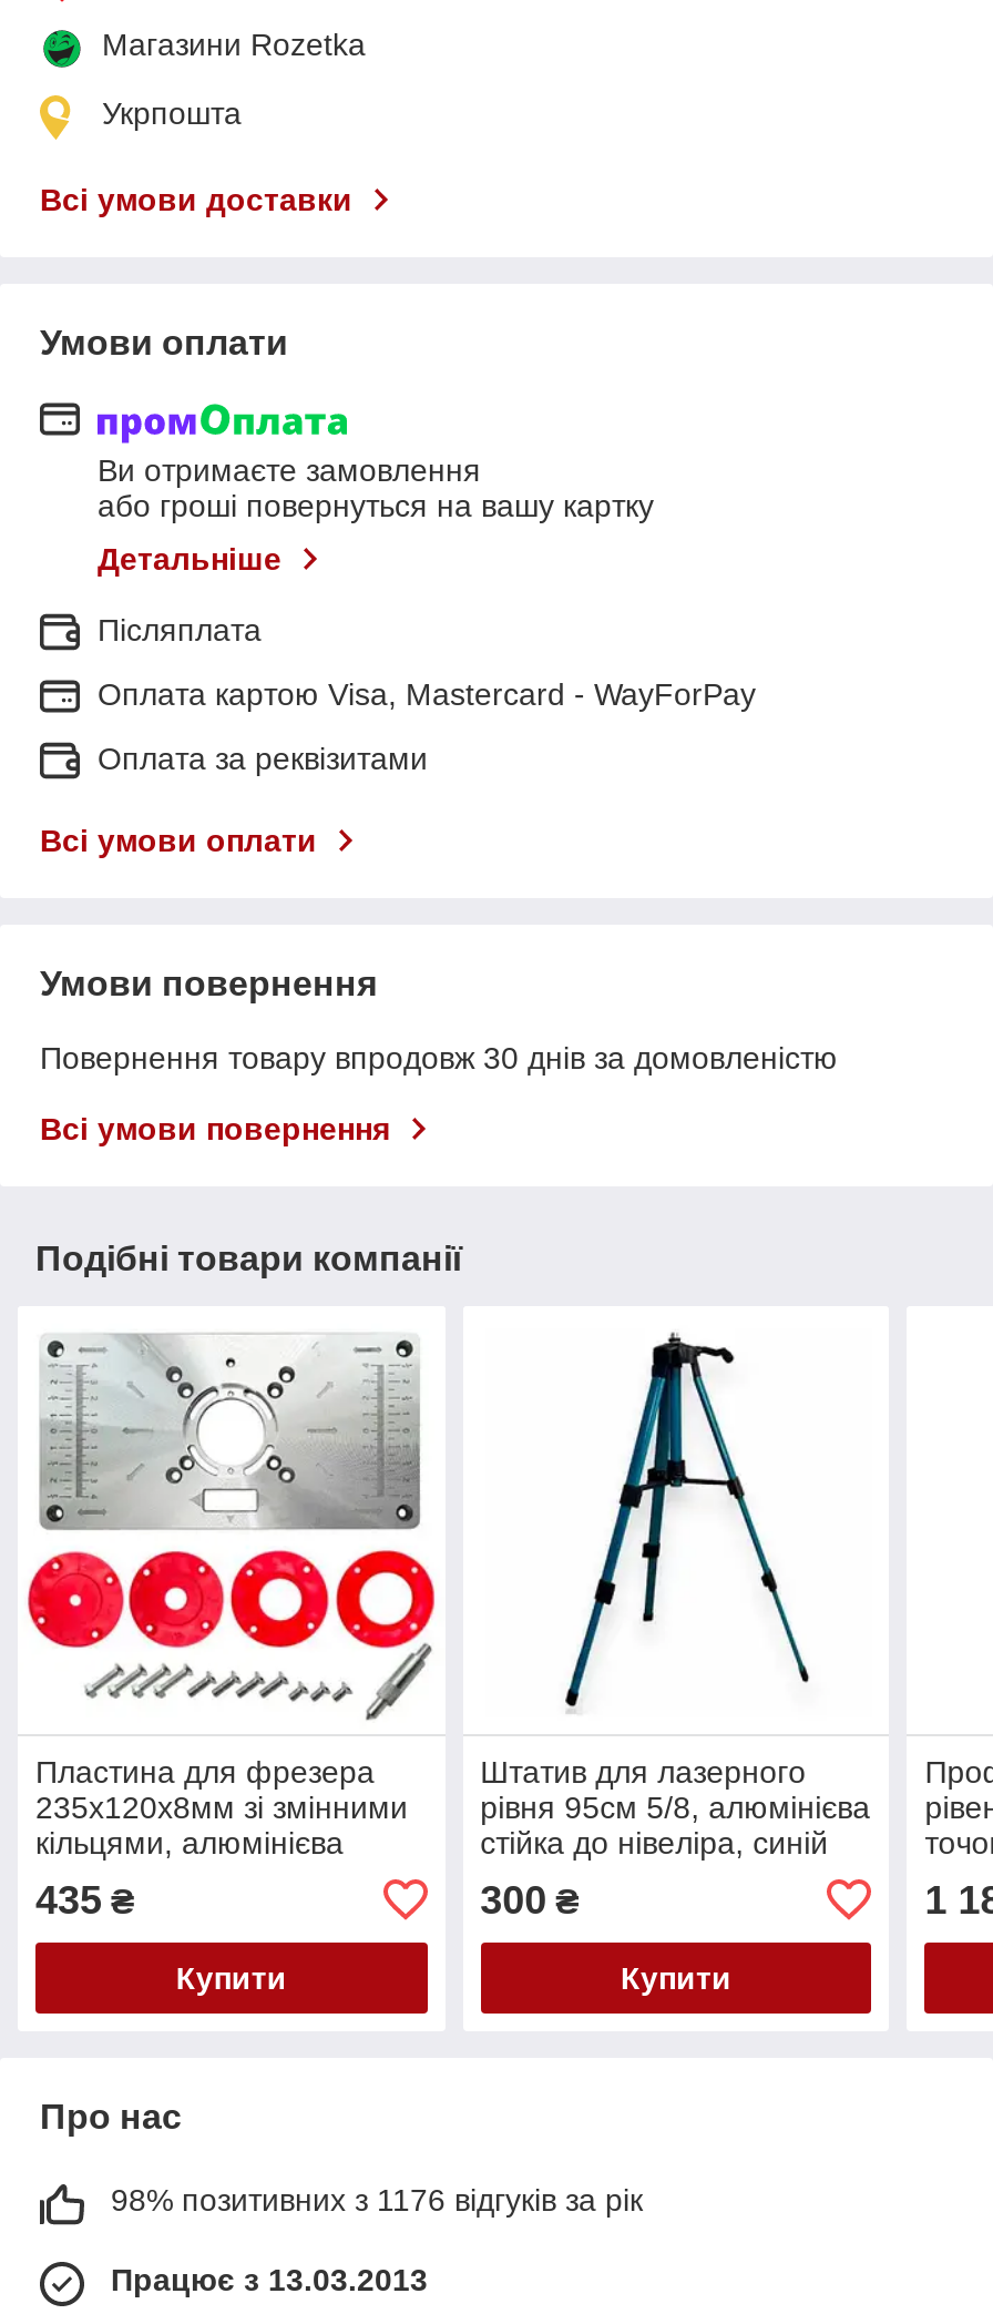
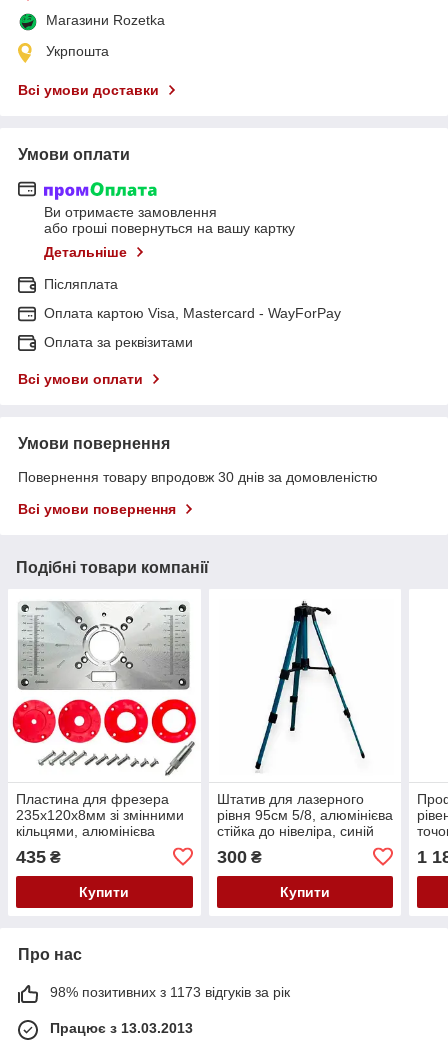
[111,2182,643,2217] 98% позитивних з 1176 відгуків за рік -> [50,984,290,1000] 98% позитивних з 1173 відгуків за рік

